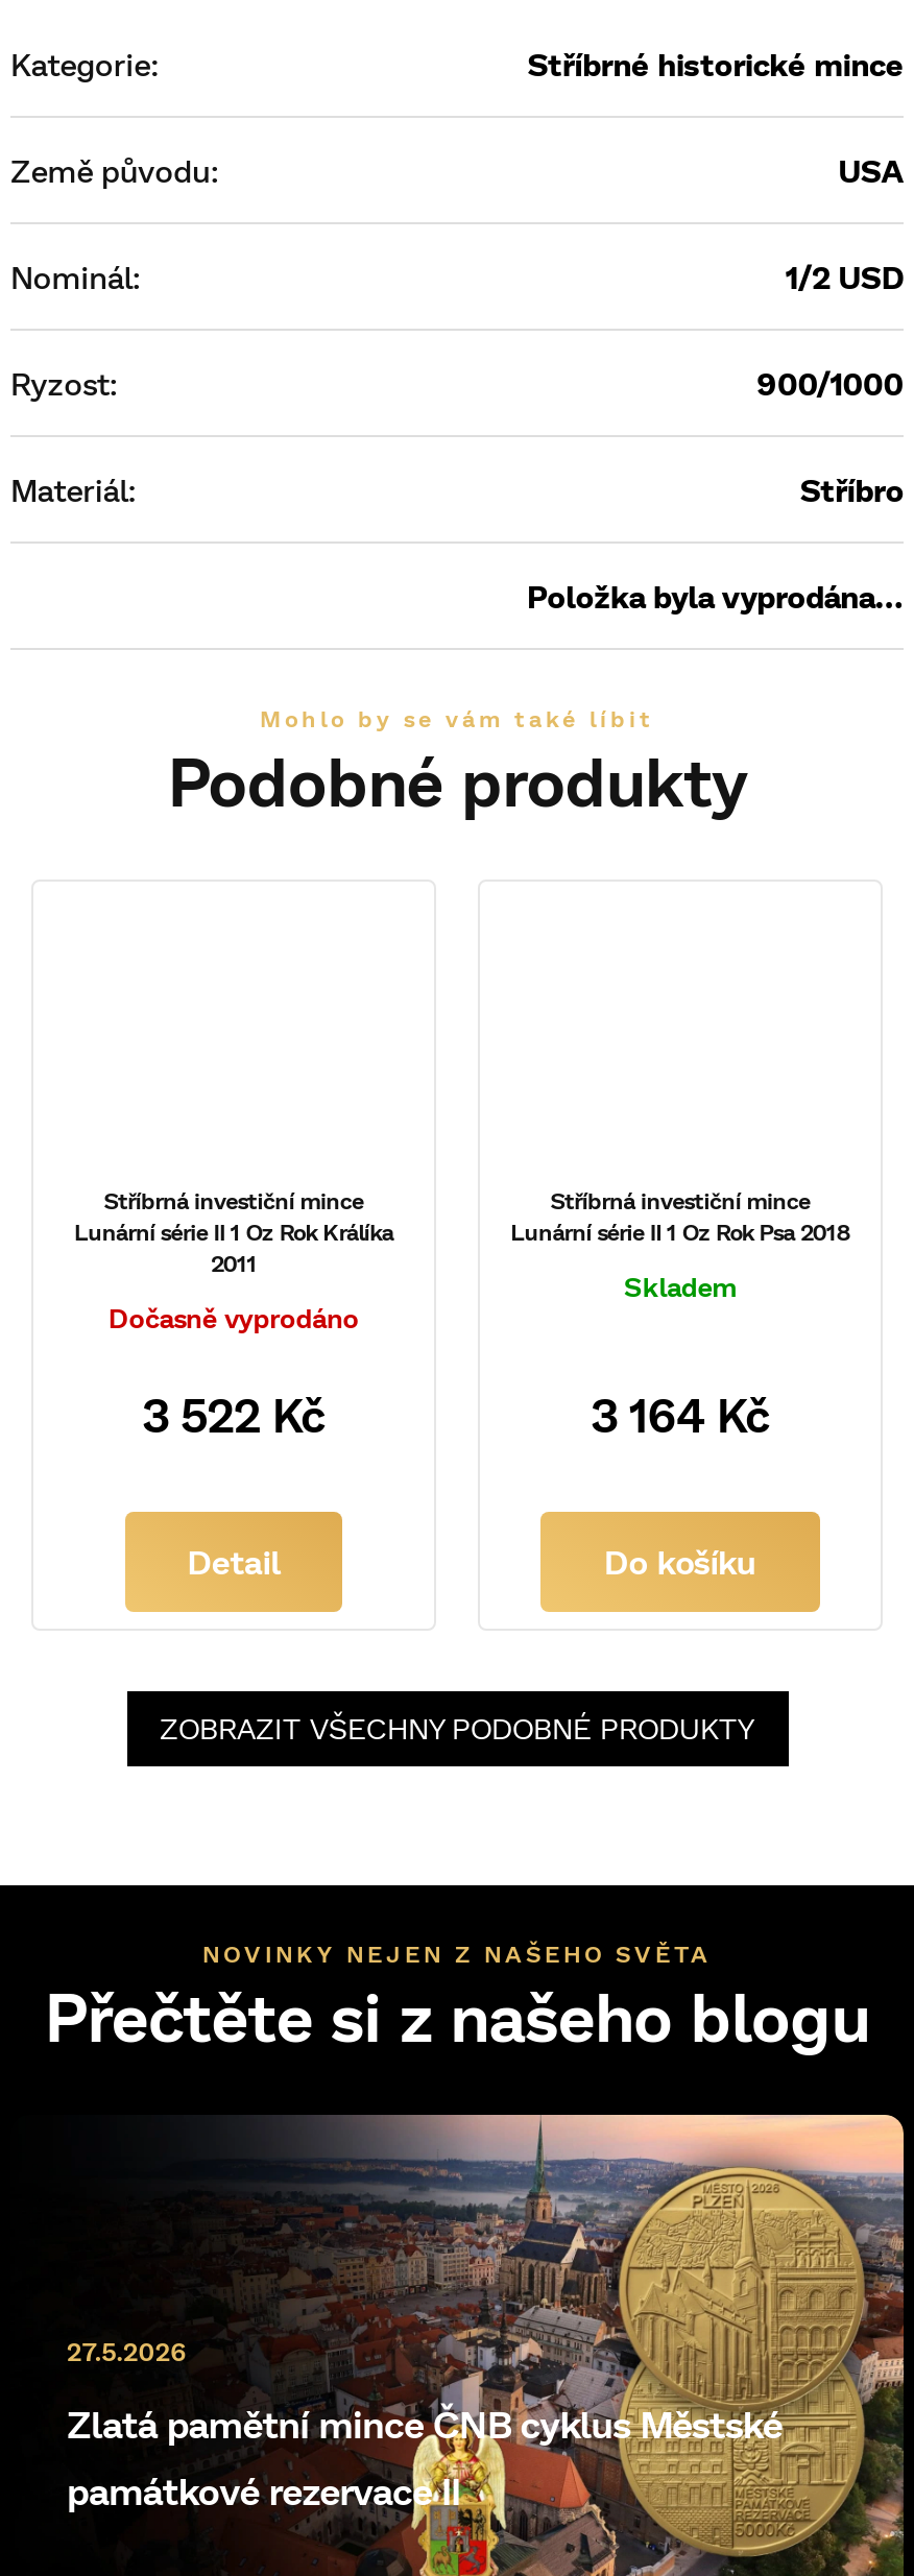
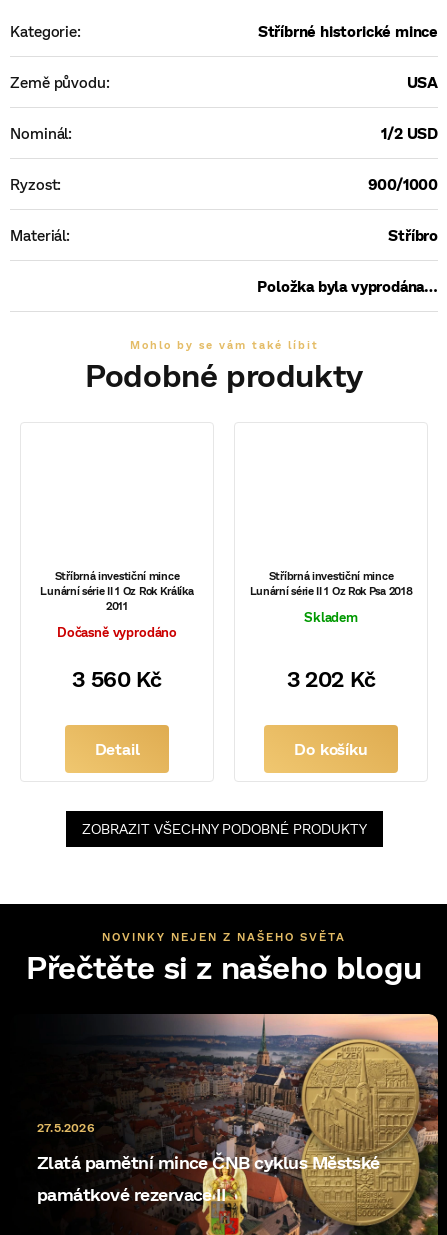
[142,1387,325,1444] 3 522 Kč -> [72,665,162,692] 3 560 Kč
[591,1387,770,1444] 3 164 Kč -> [287,665,375,692] 3 202 Kč

